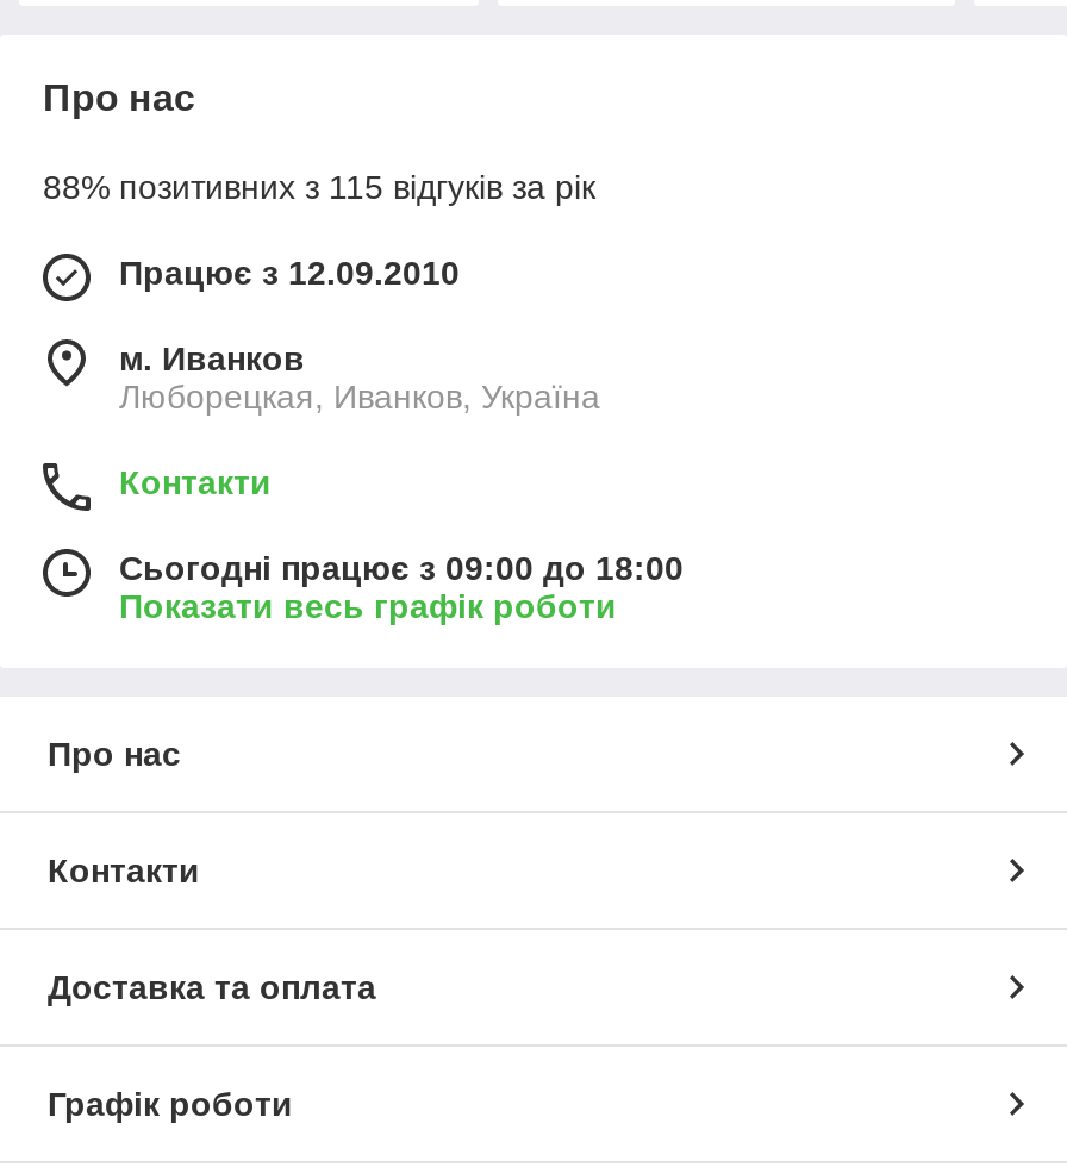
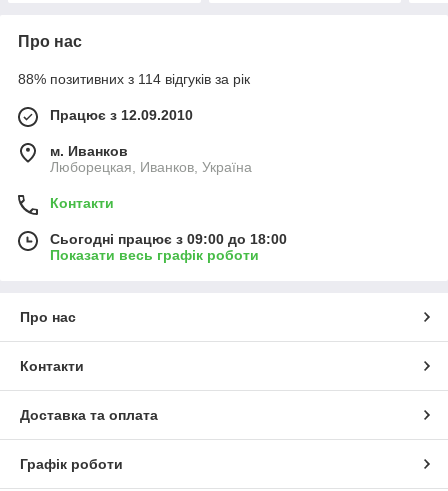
[43,169,595,207] 88% позитивних з 115 відгуків за рік -> [18,71,250,87] 88% позитивних з 114 відгуків за рік

